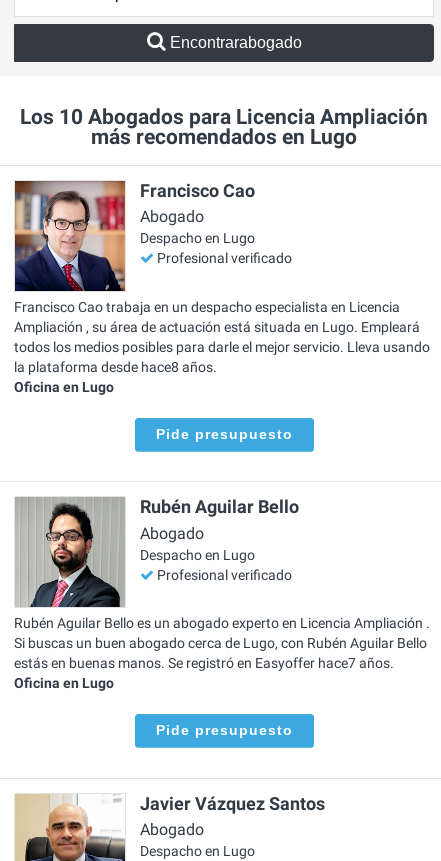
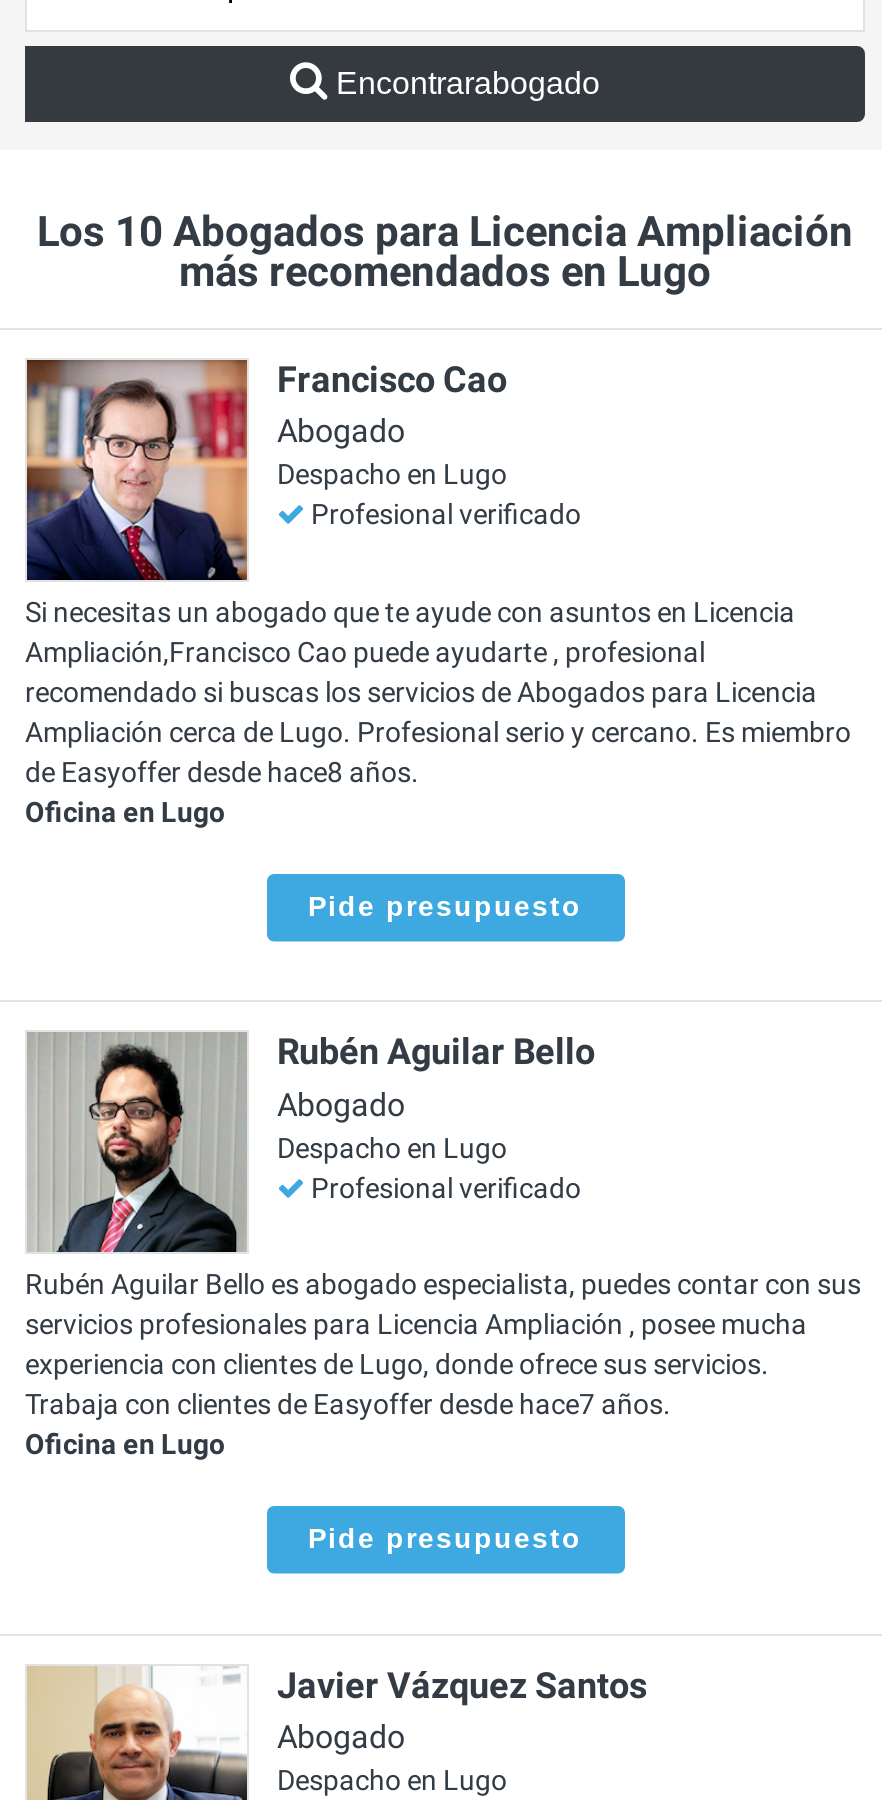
[14,299,430,375] Francisco Cao trabaja en un despacho especialista en Licencia | Ampliación , su área de actuación está situada en Lugo. Empleará | todos los medios posibles para darle el mejor servicio. Lleva usando | la plataforma desde hace8 años. -> [25,596,851,788] Si necesitas un abogado que te ayude con asuntos en Licencia | Ampliación,Francisco Cao puede ayudarte , profesional | recomendado si buscas los servicios de Abogados para Licencia | Ampliación cerca de Lugo. Profesional serio y cercano. Es miembro | de Easyoffer desde hace8 años.
[14,615,430,671] Rubén Aguilar Bello es un abogado experto en Licencia Ampliación . | Si buscas un buen abogado cerca de Lugo, con Rubén Aguilar Bello | estás en buenas manos. Se registró en Easyoffer hace7 años. -> [25,1268,861,1420] Rubén Aguilar Bello es abogado especialista, puedes contar con sus | servicios profesionales para Licencia Ampliación , posee mucha | experiencia con clientes de Lugo, donde ofrece sus servicios. | Trabaja con clientes de Easyoffer desde hace7 años.

